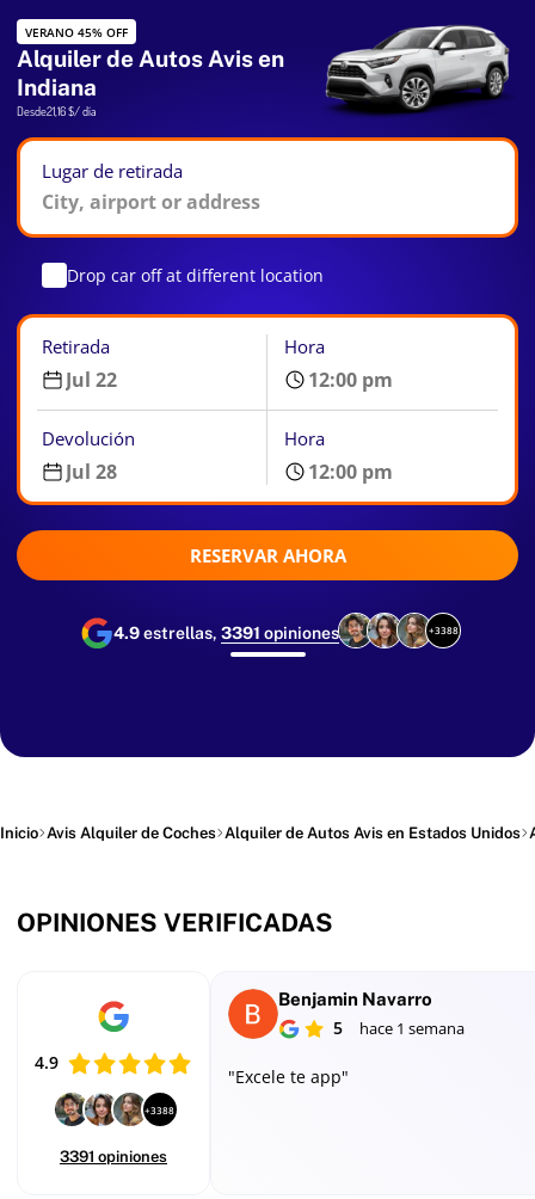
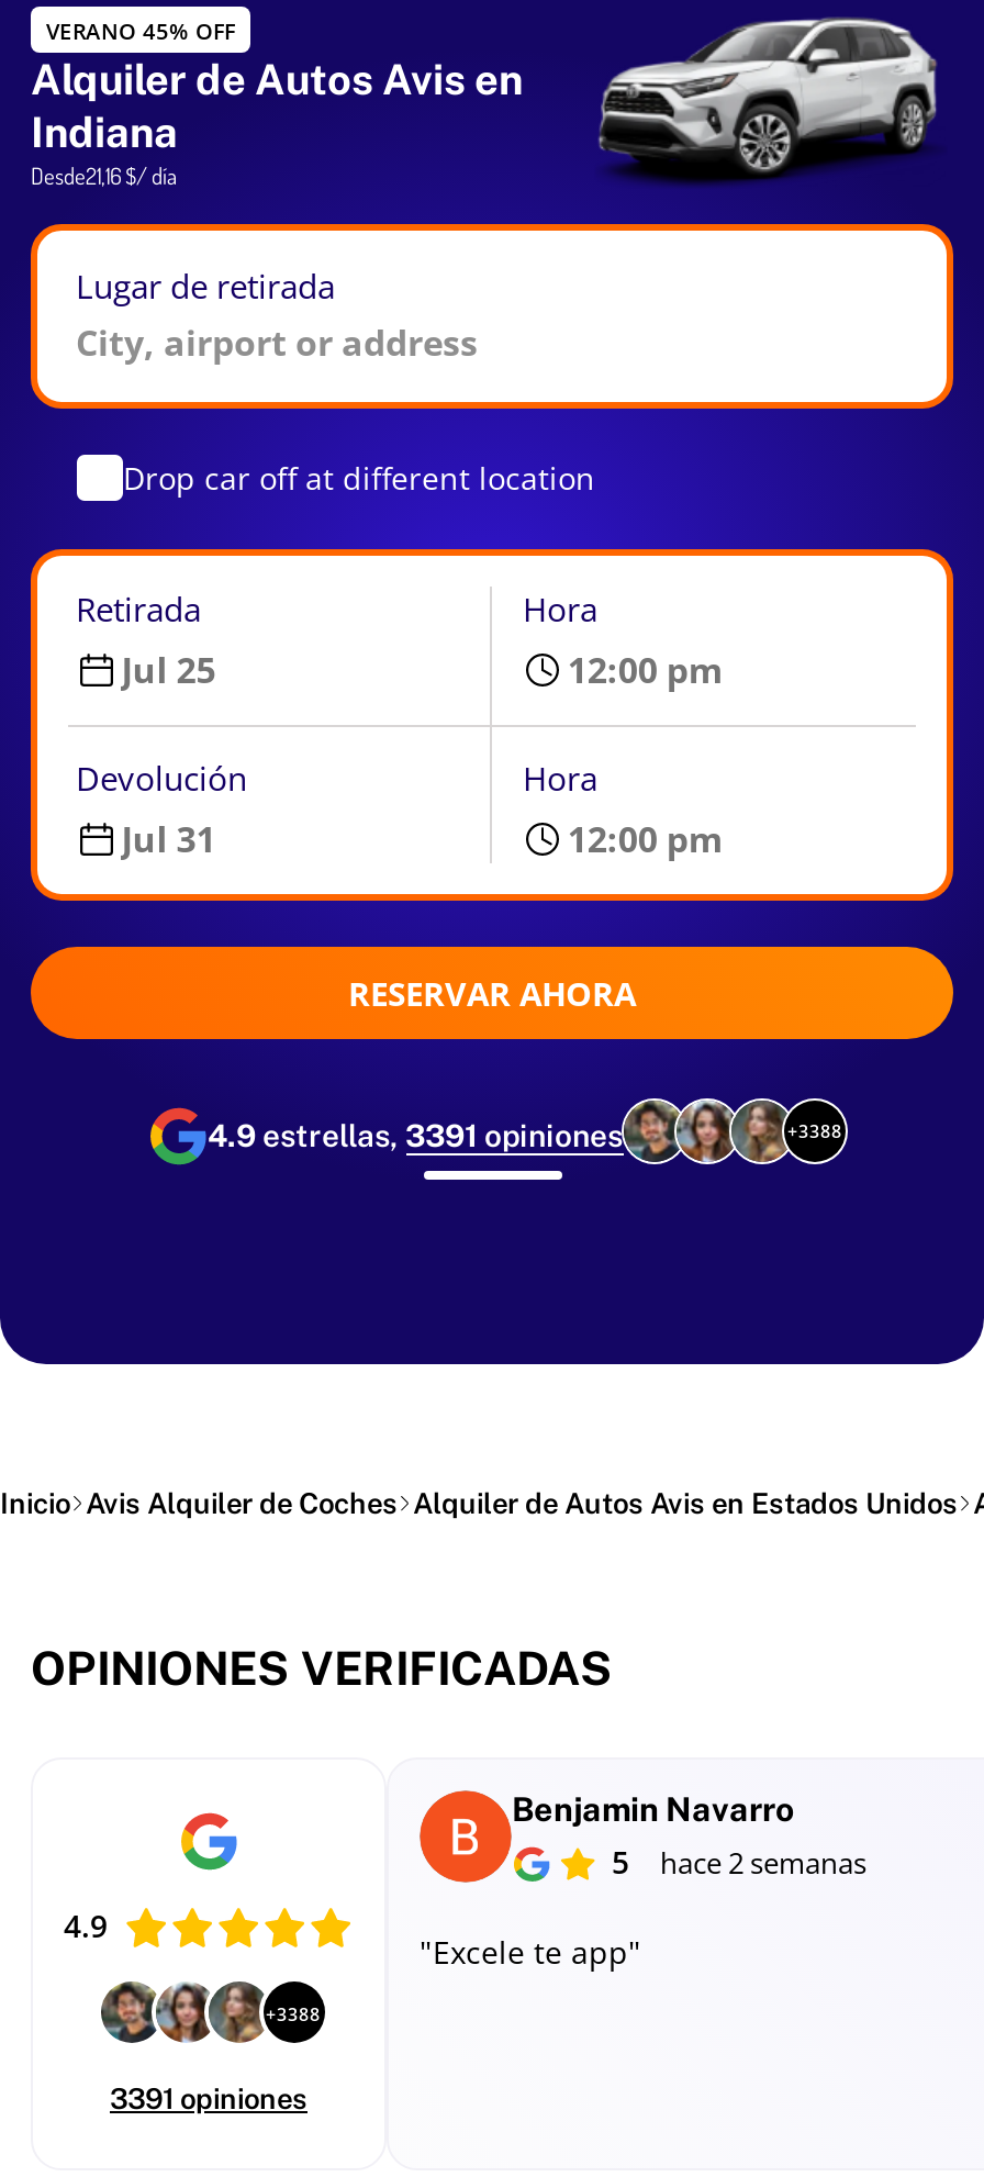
[333,1017,464,1039] 5 hace 1 semana -> [612,1841,866,1883] 5 hace 2 semanas

